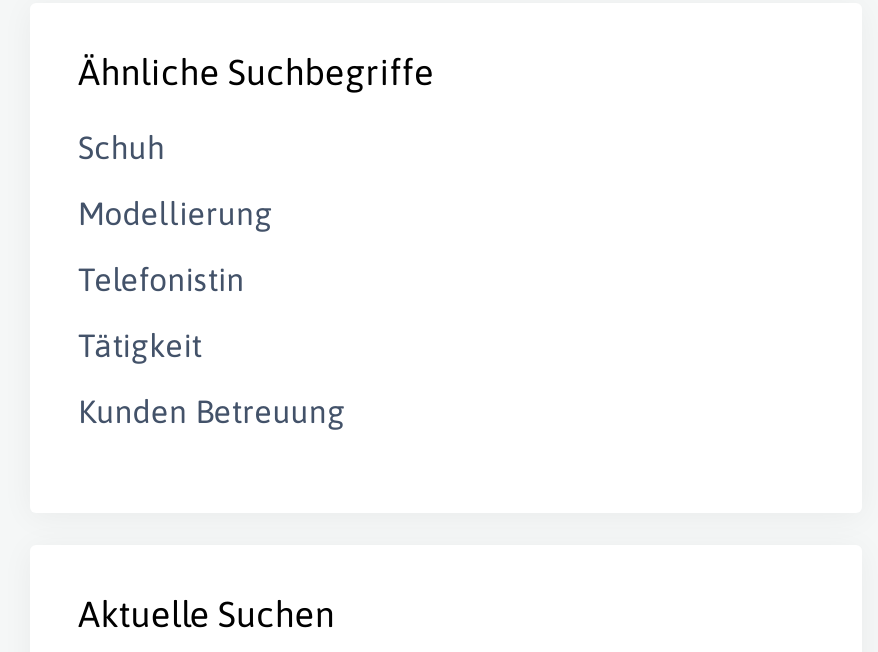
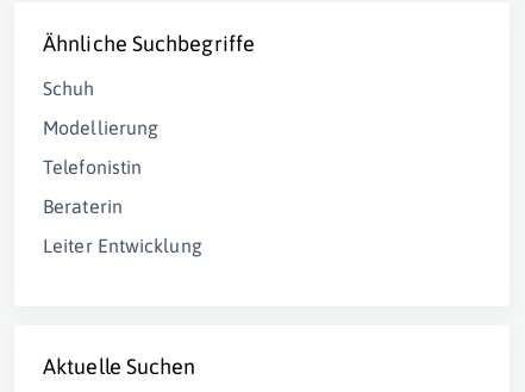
[78,327,202,363] Tätigkeit -> [43,195,122,217] Beraterin
[78,393,345,429] Kunden Betreuung -> [43,235,202,256] Leiter Entwicklung

